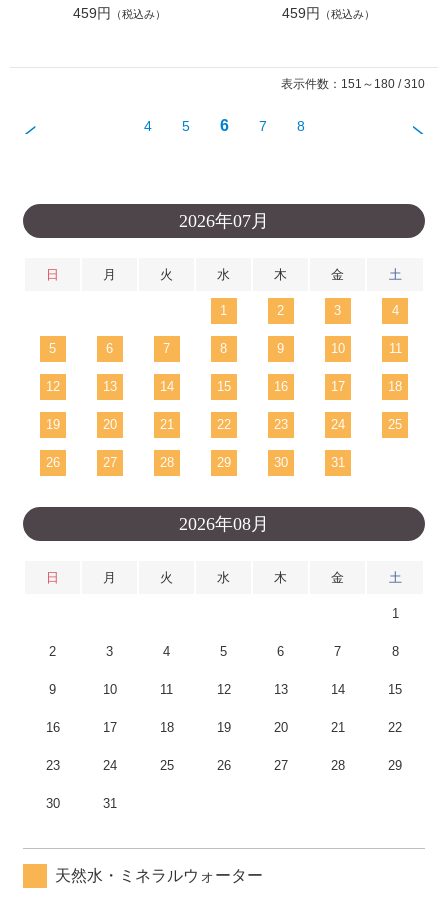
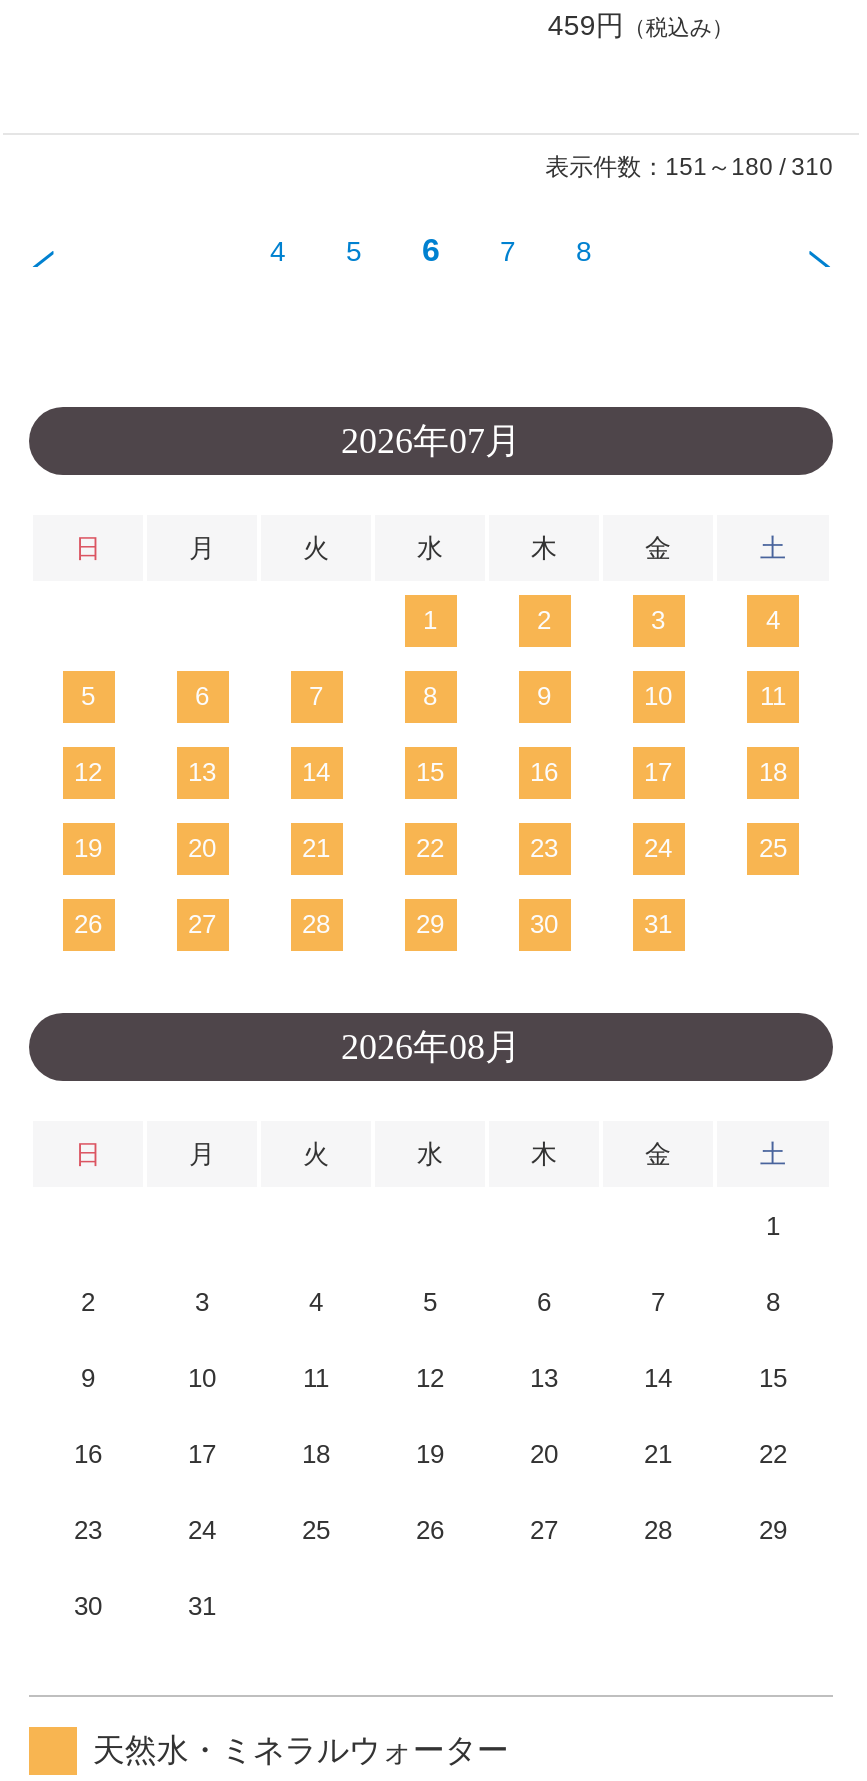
[73,5,166,21] 459円（税込み） -> none

